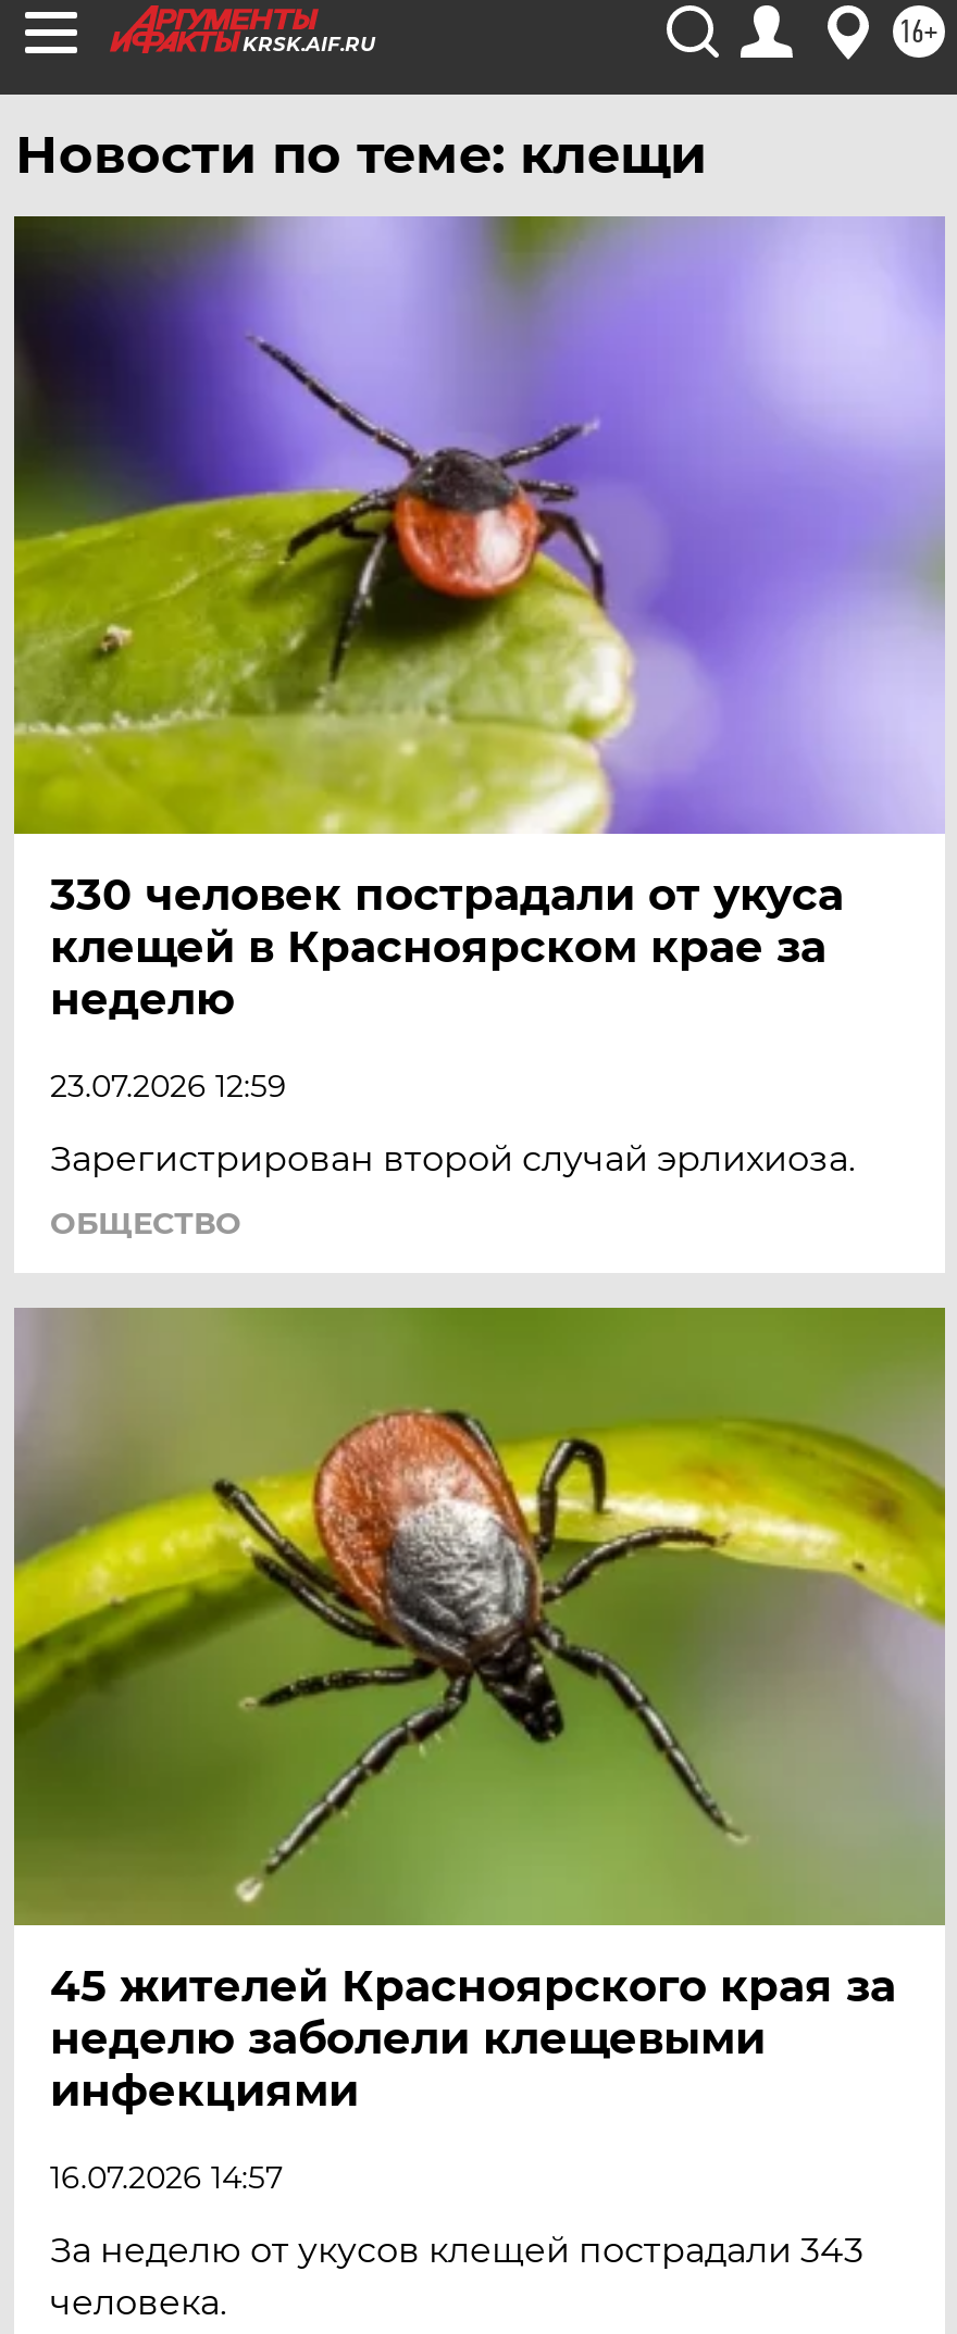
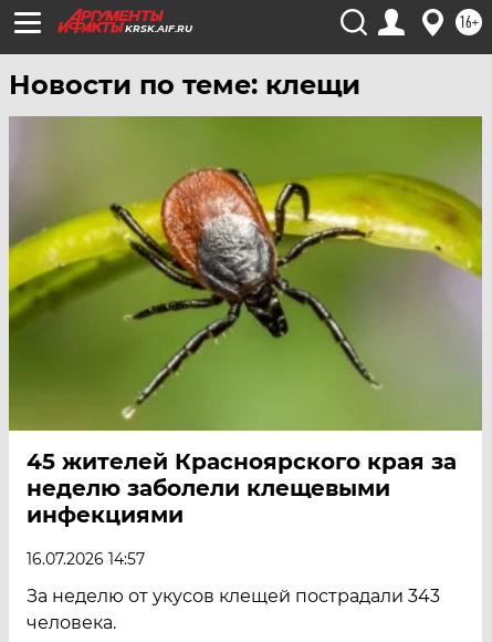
[12,216,945,1243] [image] | 330 человек пострадали от укуса | клещей в Красноярском крае за | неделю | 23.07.2026 12:59 | Зарегистрирован второй случай эрлихиоза. | ОБЩЕСТВО -> none

